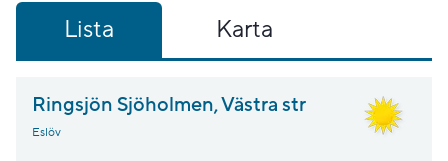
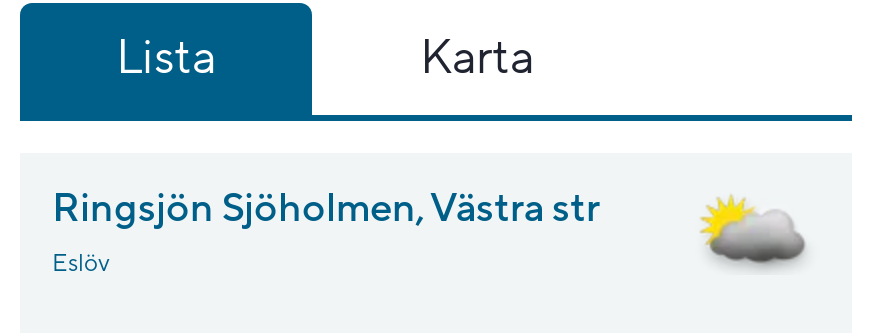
[358,96,408,134] [image] -> [700,195,806,269] [image]

